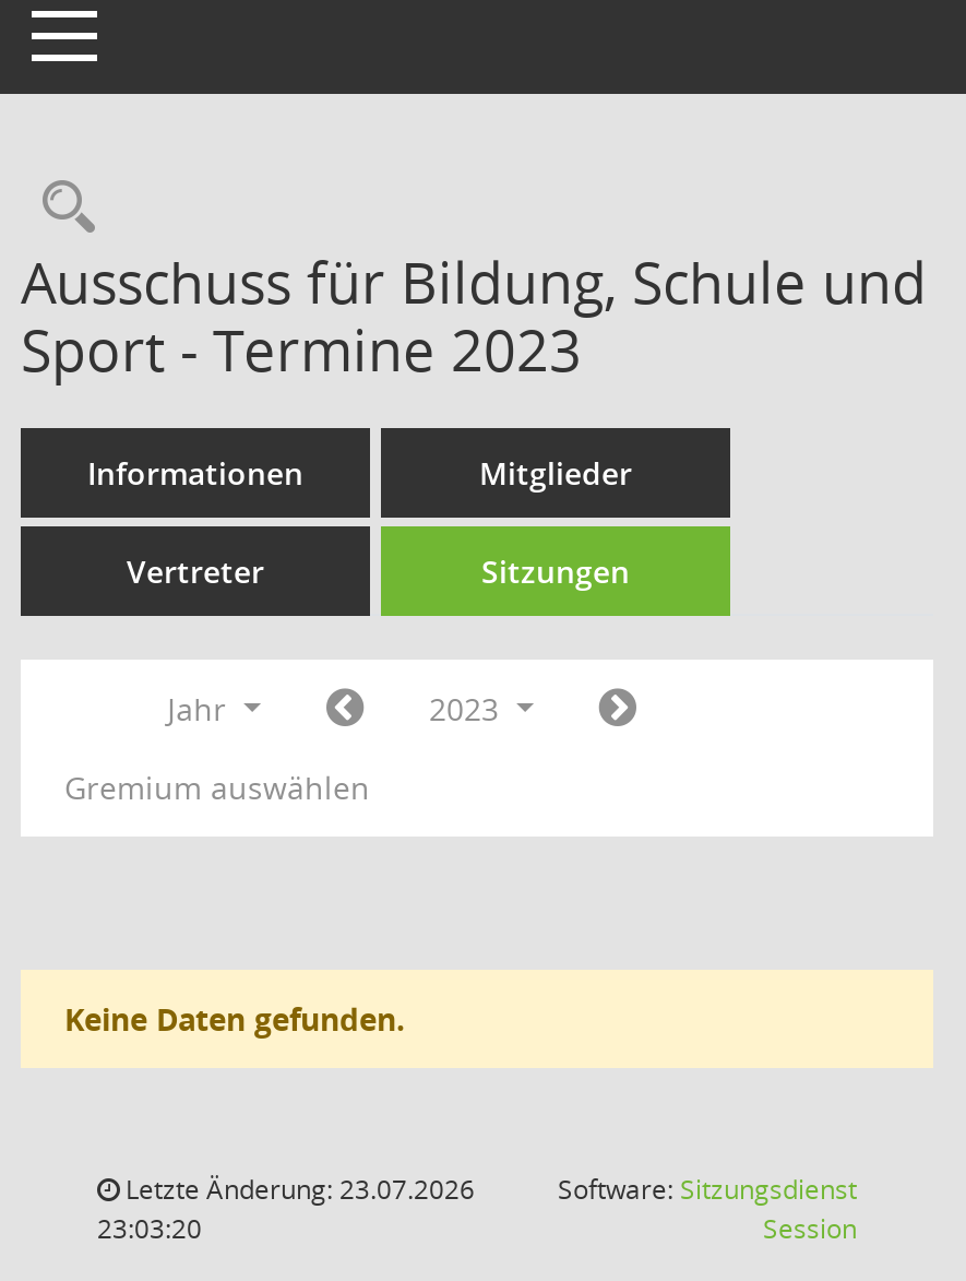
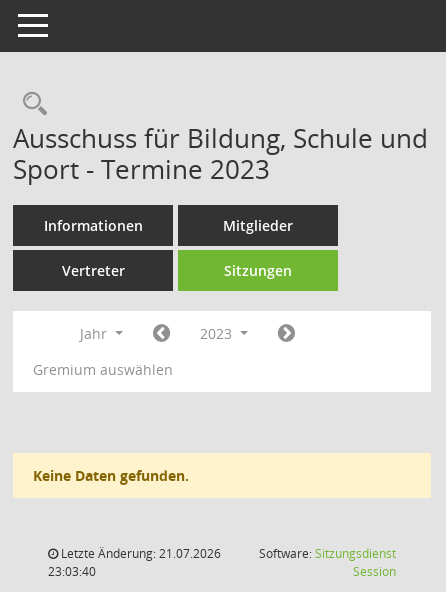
[119,1171,475,1208] Letzte Änderung: 23.07.2026 -> [58,545,221,562] Letzte Änderung: 21.07.2026
[97,1210,202,1247] 23:03:20 -> [48,563,96,580] 23:03:40

